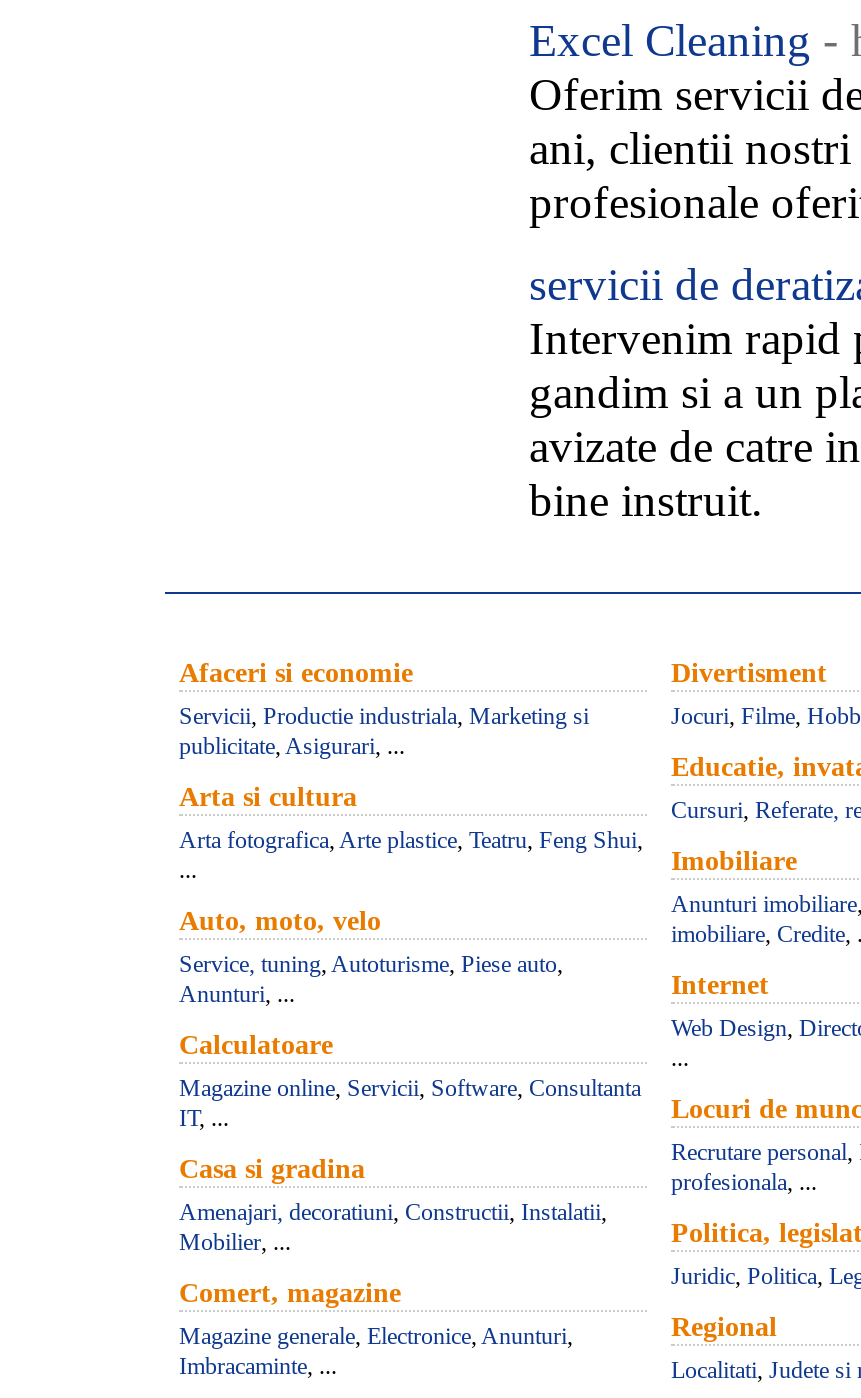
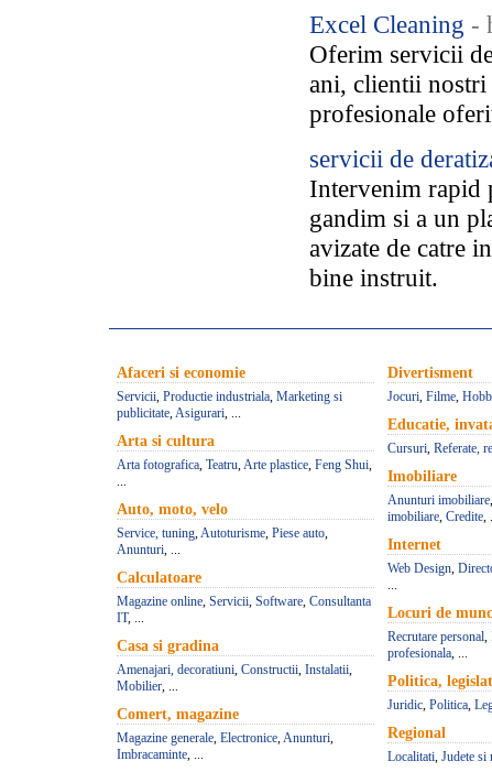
[179,826,643,854] Arta fotografica, Arte plastice, Teatru, Feng Shui, -> [117,457,372,472] Arta fotografica, Teatru, Arte plastice, Feng Shui,

